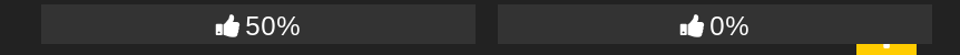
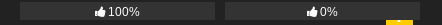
[245,10,301,41] 50% -> [108,5,140,19] 100%

